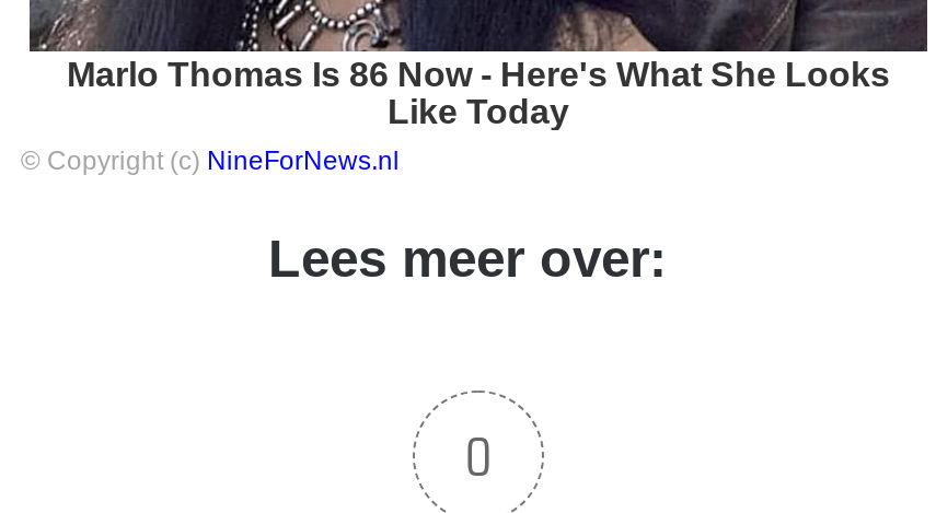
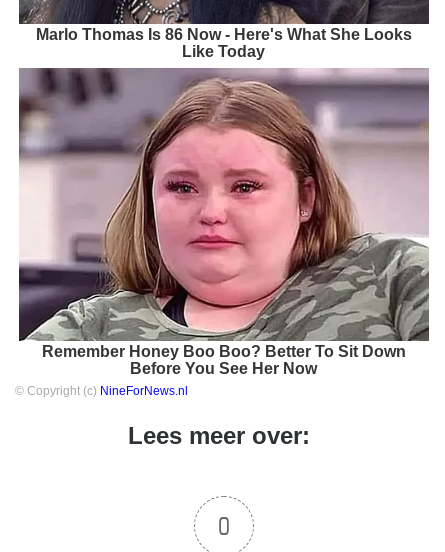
none -> [19,67,429,377] [image] | Remember Honey Boo Boo? Better To Sit Down | Before You See Her Now

